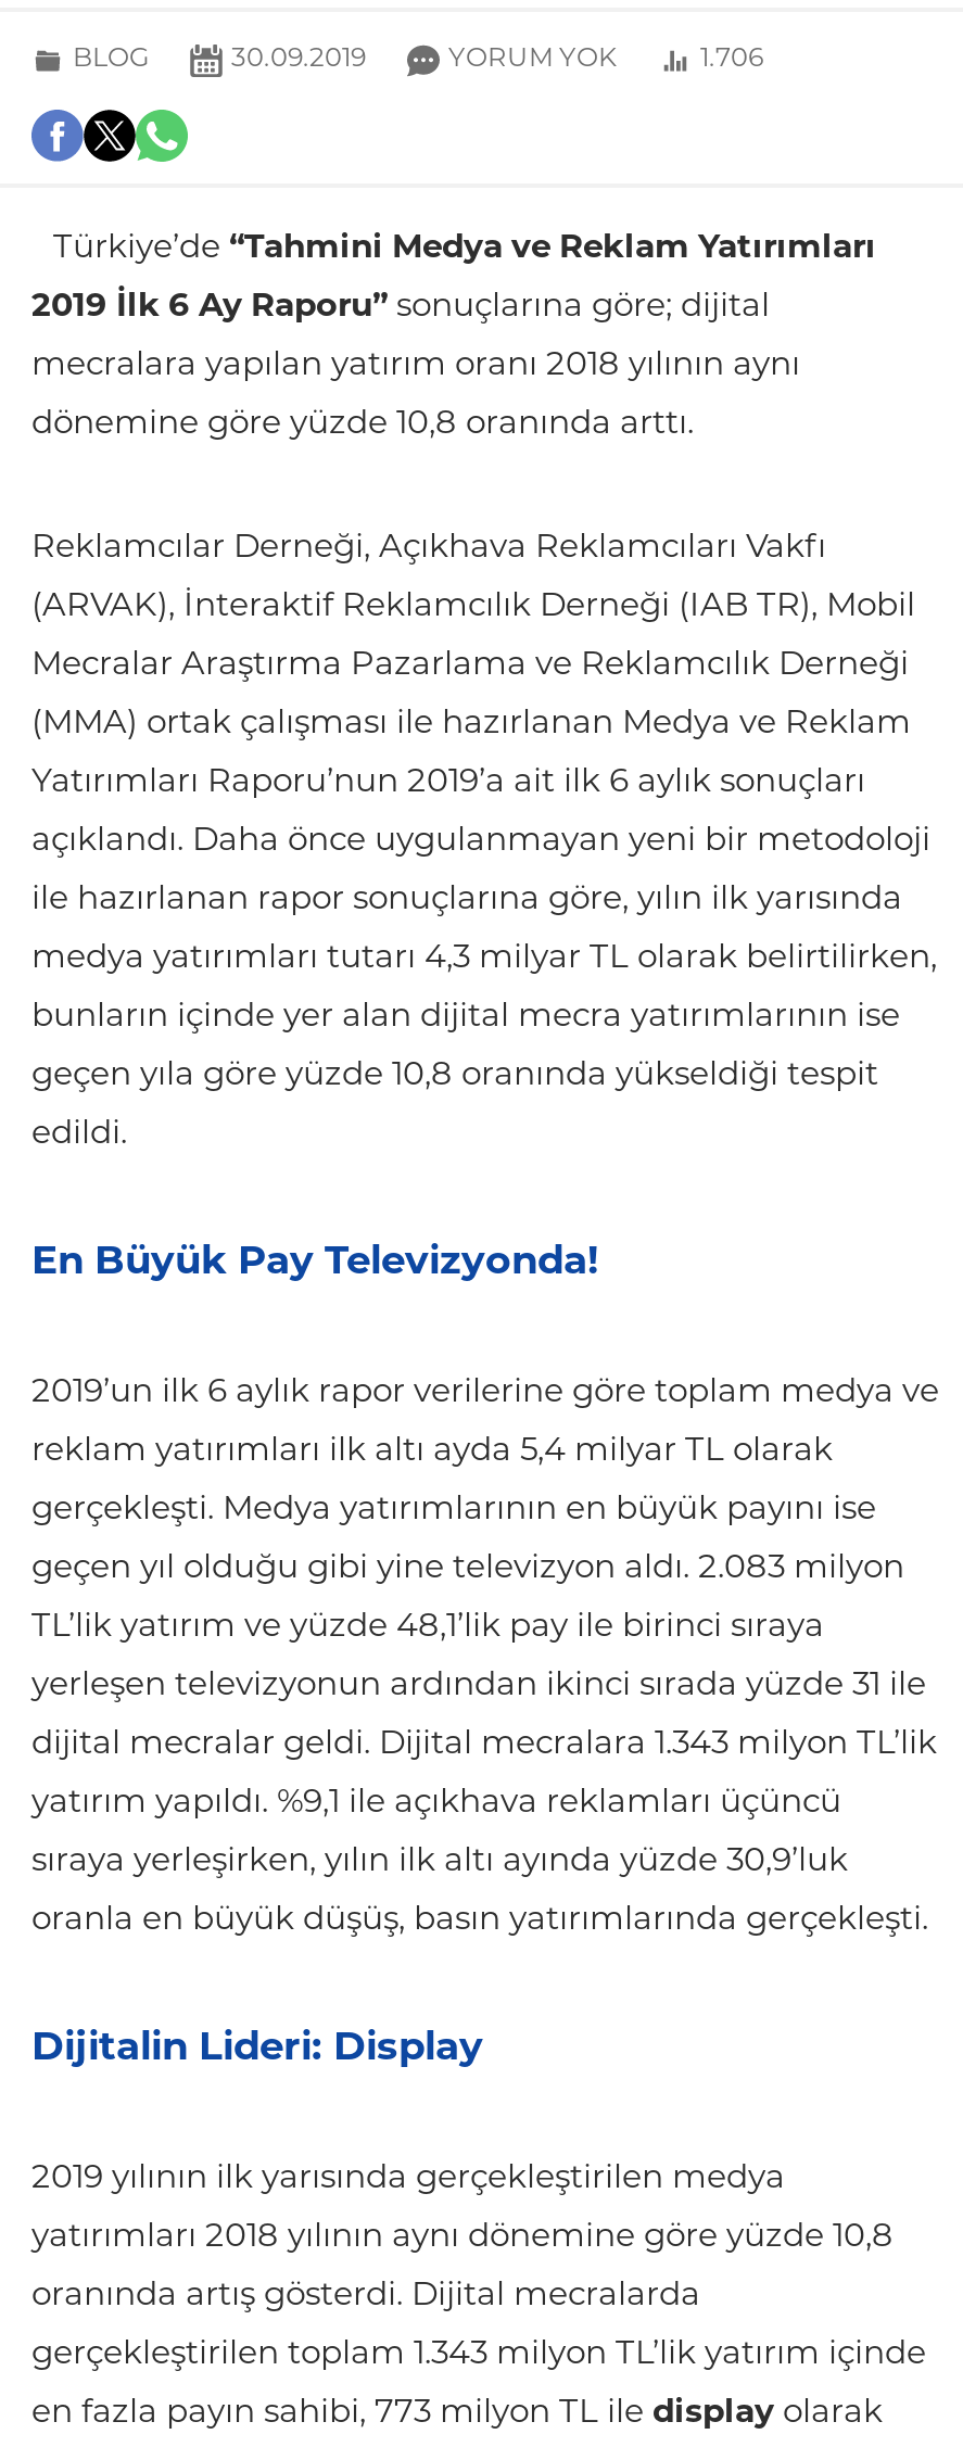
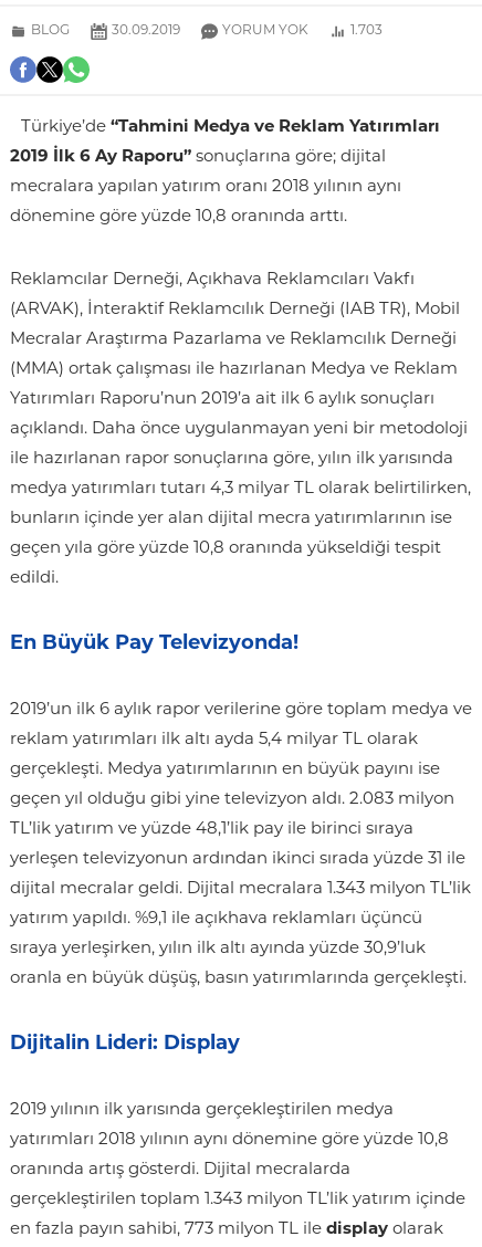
[700,47,763,73] 1.706 -> [350,24,383,38] 1.703

